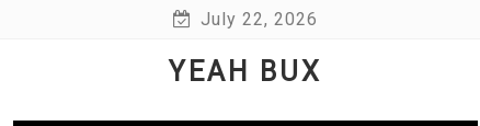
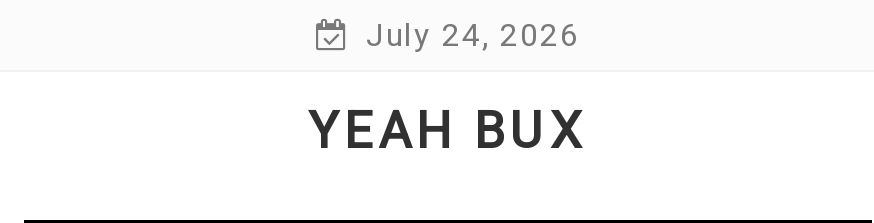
[195,9,318,30] July 22, 2026 -> [356,16,580,54] July 24, 2026

